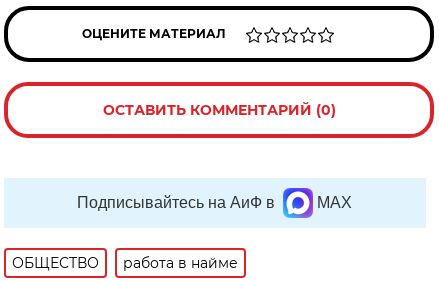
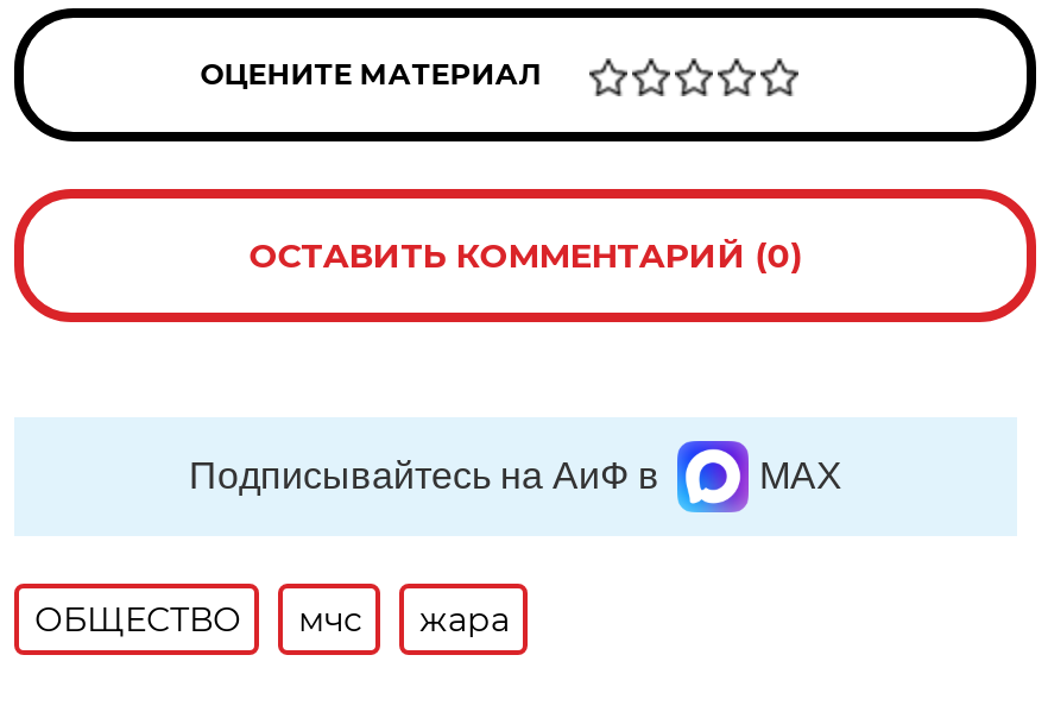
[123,254,238,272] работа в найме -> [298,598,510,640] мчс | жара

